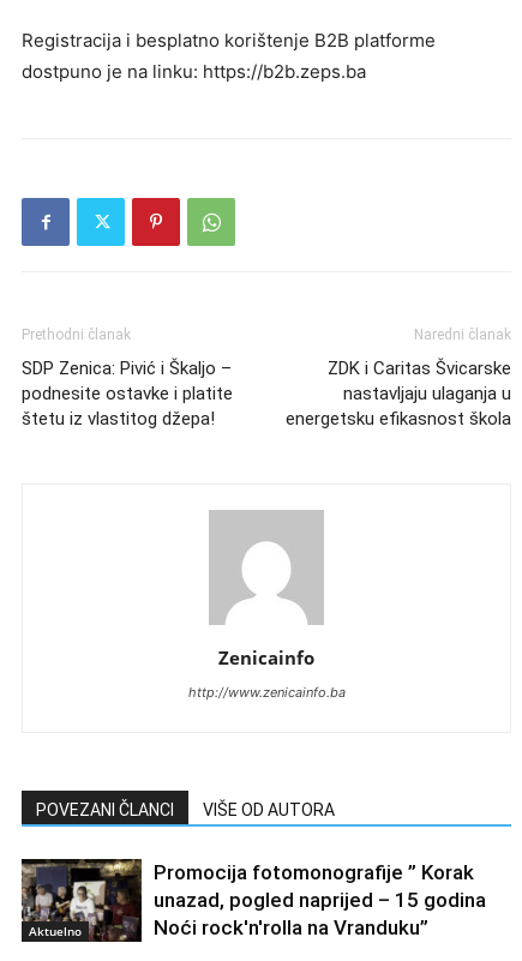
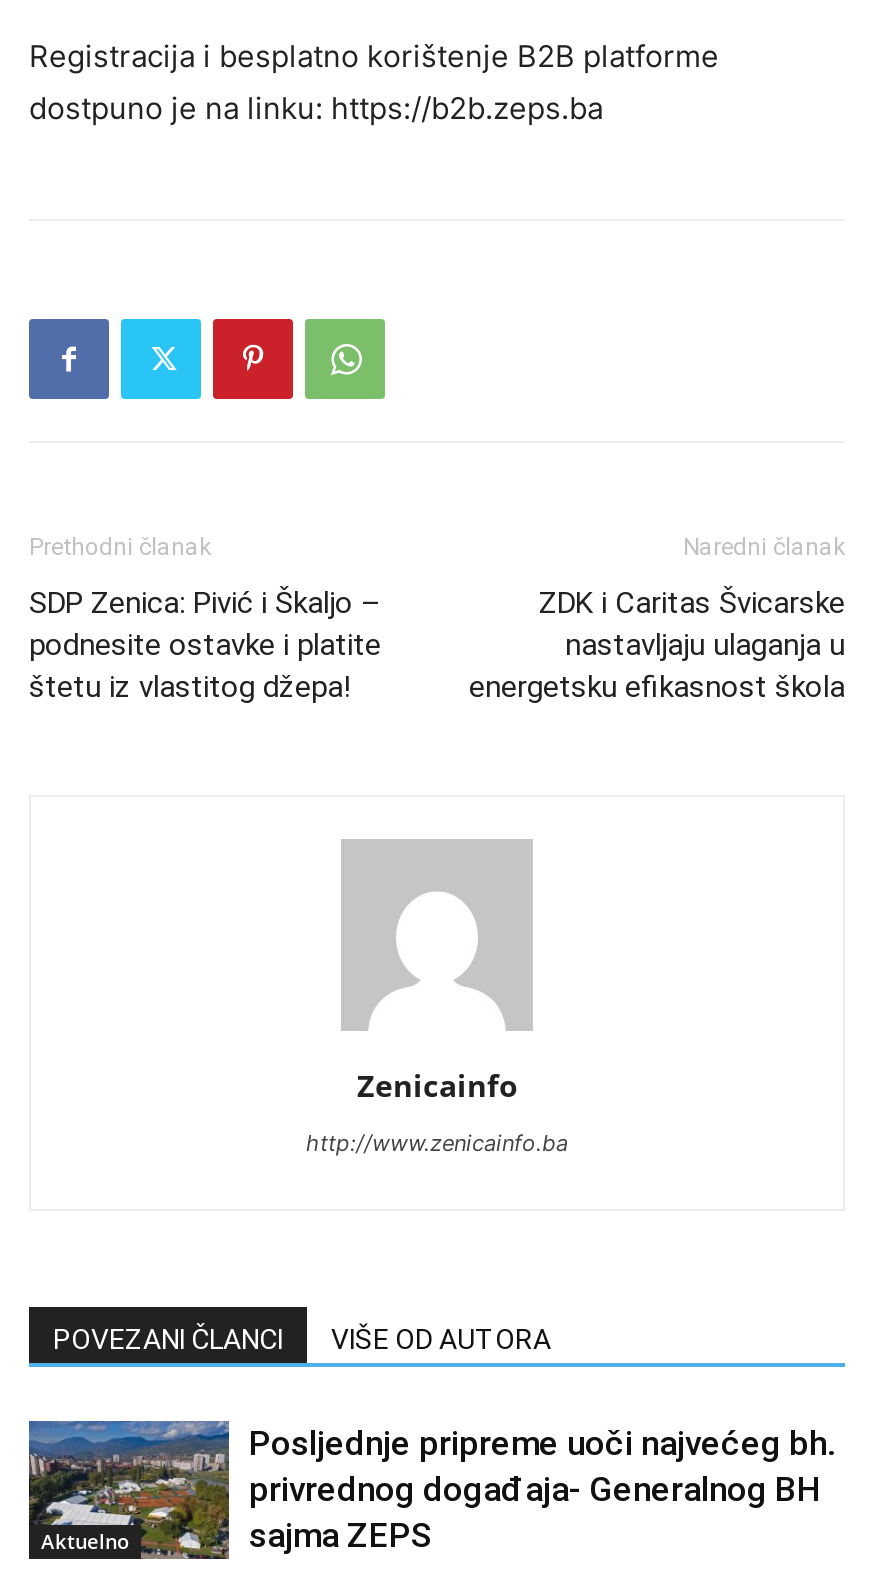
[20,858,486,943] [image] | Promocija fotomonografije ” Korak | unazad, pogled naprijed – 15 godina | Noći rock'n'rolla na Vranduku” -> [27,1419,835,1561] [image] | Posljednje pripreme uoči najvećeg bh. | privrednog događaja- Generalnog BH | sajma ZEPS

